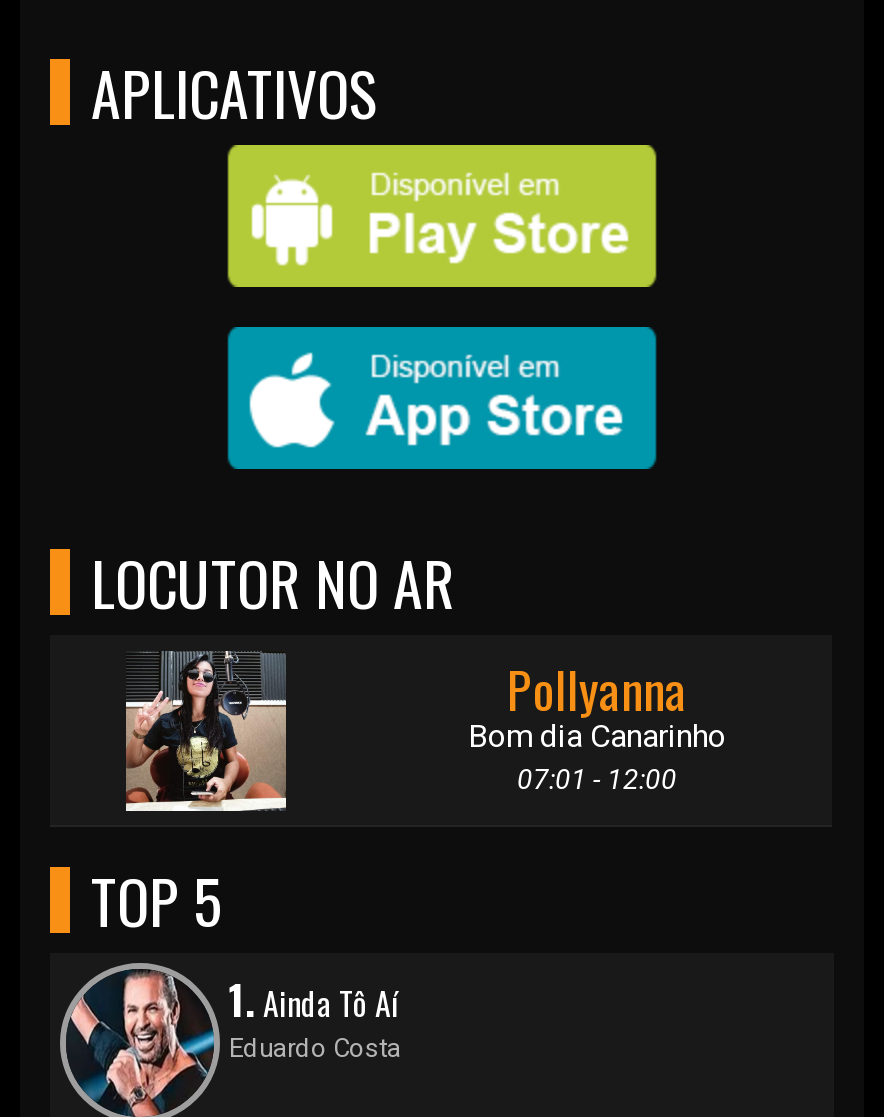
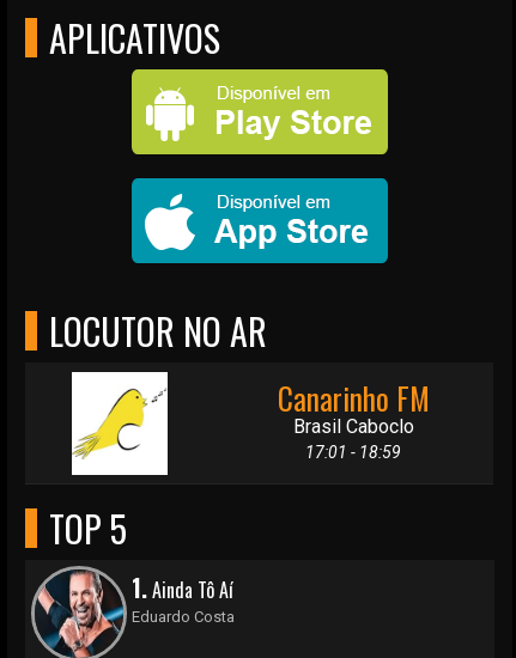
[124,651,288,811] [image] -> [71,371,169,475] [image]
[468,651,726,795] Pollyanna | Bom dia Canarinho | 07:01 - 12:00 -> [278,376,430,462] Canarinho FM | Brasil Caboclo | 17:01 - 18:59

